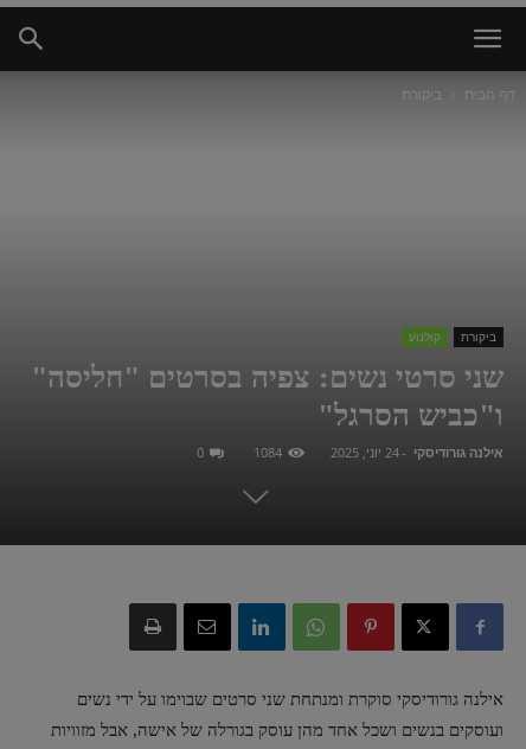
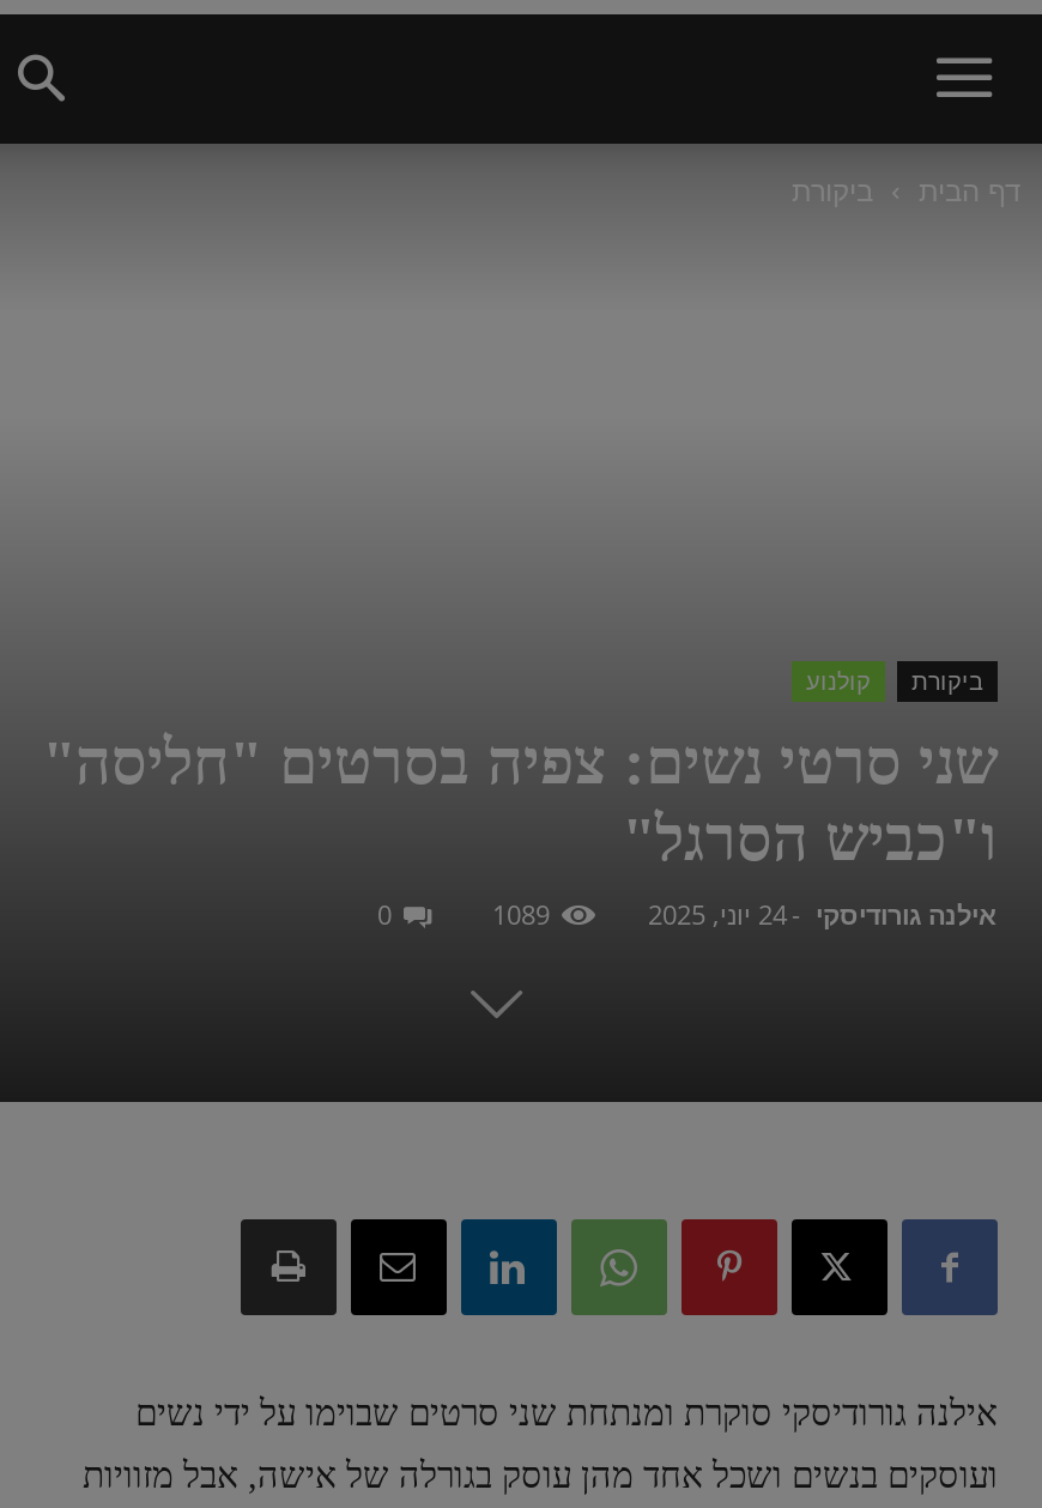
[254,443,282,461] 1084 -> [492,896,550,932] 1089

